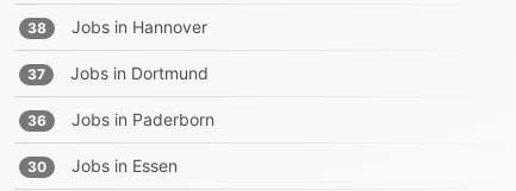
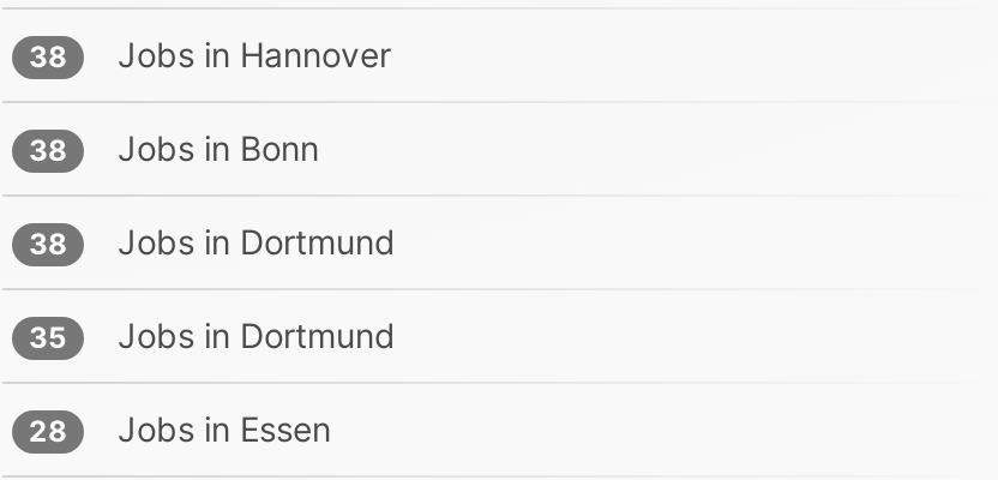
[27,65,45,83] 37 -> [29,127,319,262] 38 | Jobs in Bonn | 38
[27,112,46,130] 36 -> [29,320,67,356] 35
[72,109,215,129] Jobs in Paderborn -> [118,314,396,355] Jobs in Dortmund
[27,155,178,176] 30 Jobs in Essen -> [29,408,331,449] 28 Jobs in Essen

